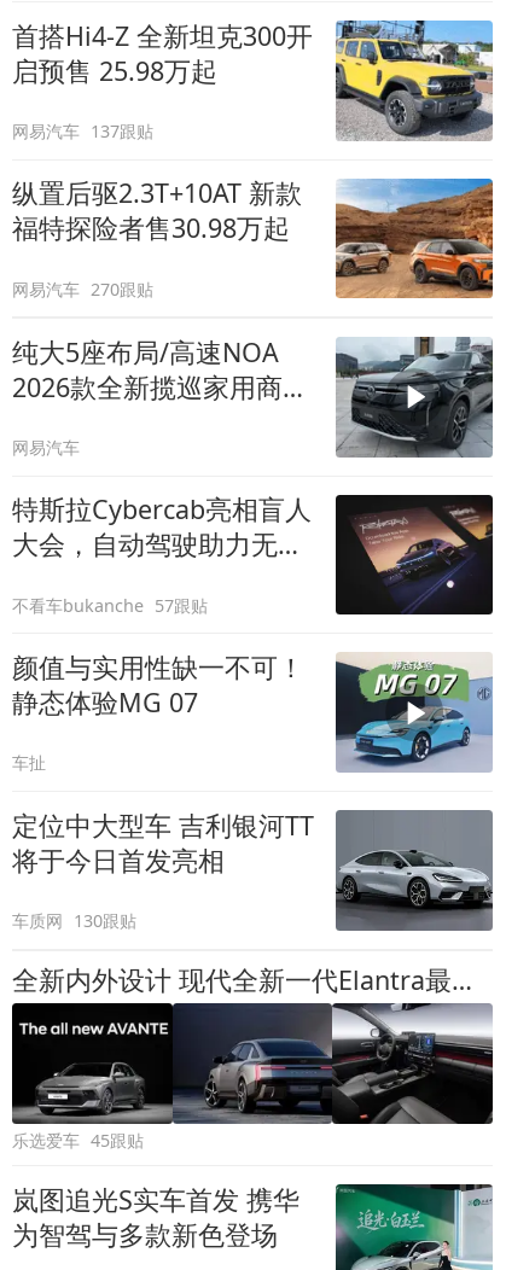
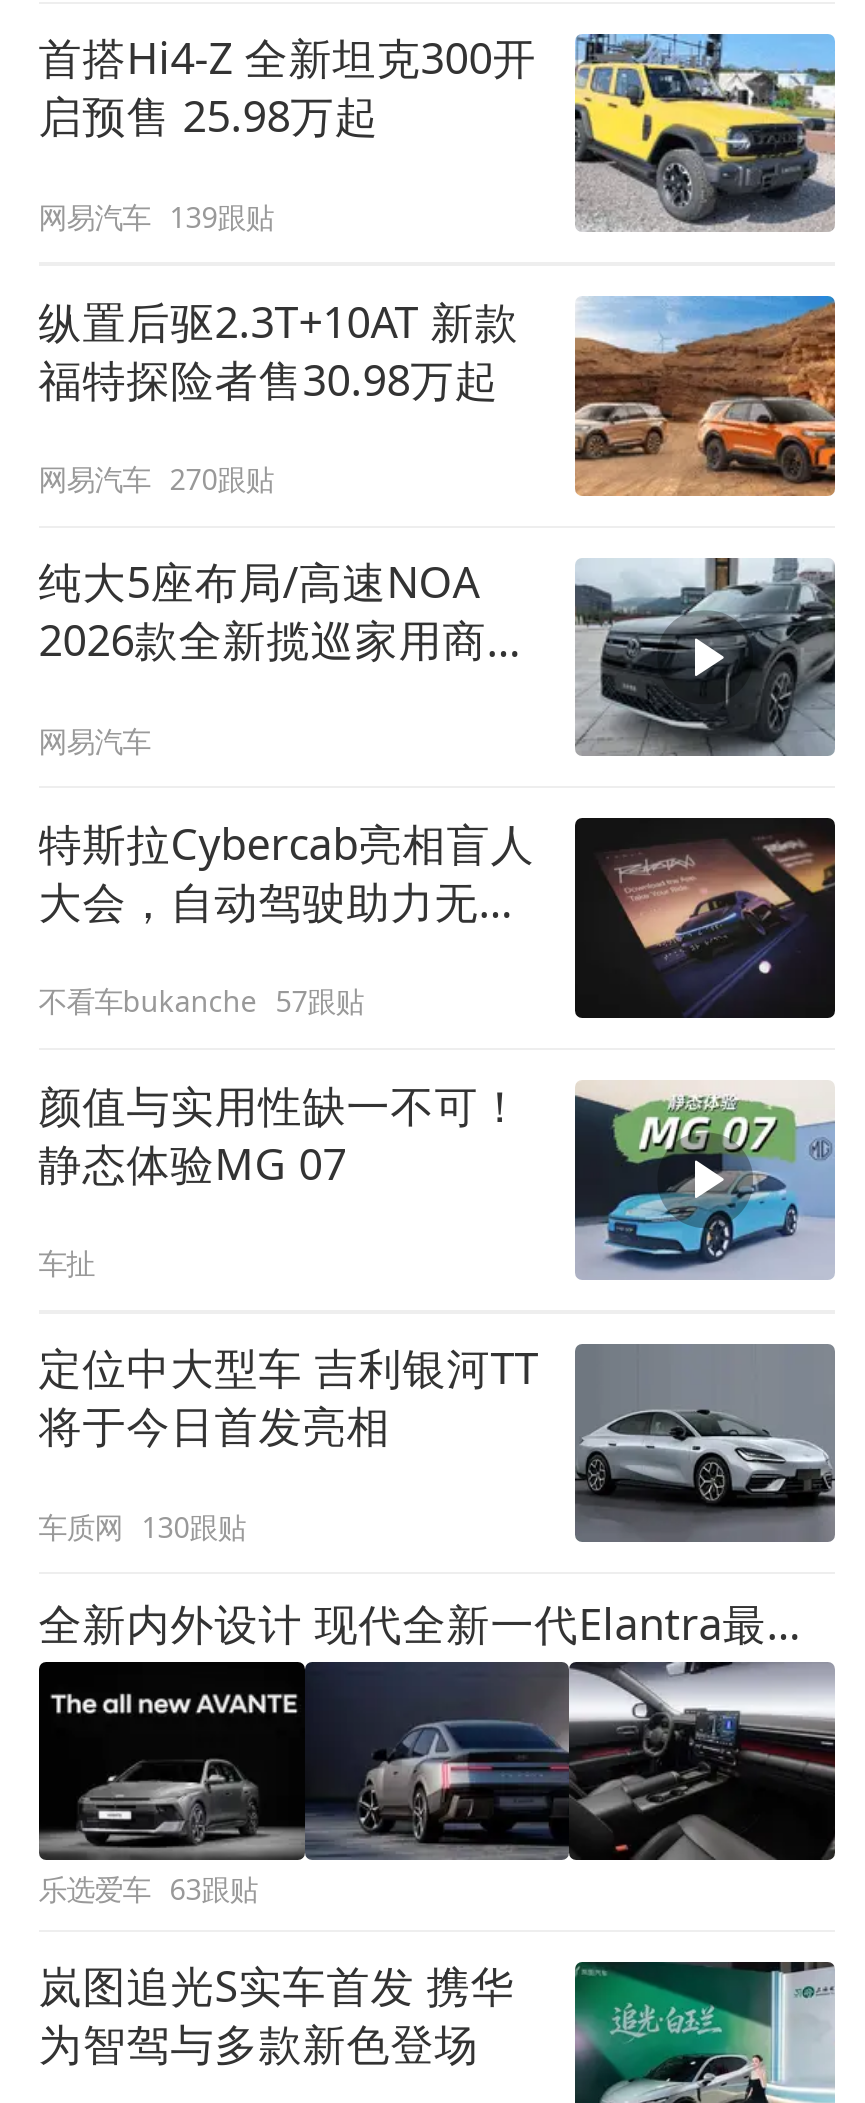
[12,120,154,142] 网易汽车 137跟贴 -> [38,197,274,235] 网易汽车 139跟贴
[12,1129,144,1152] 乐选爱车 45跟贴 -> [38,1870,258,1908] 乐选爱车 63跟贴

